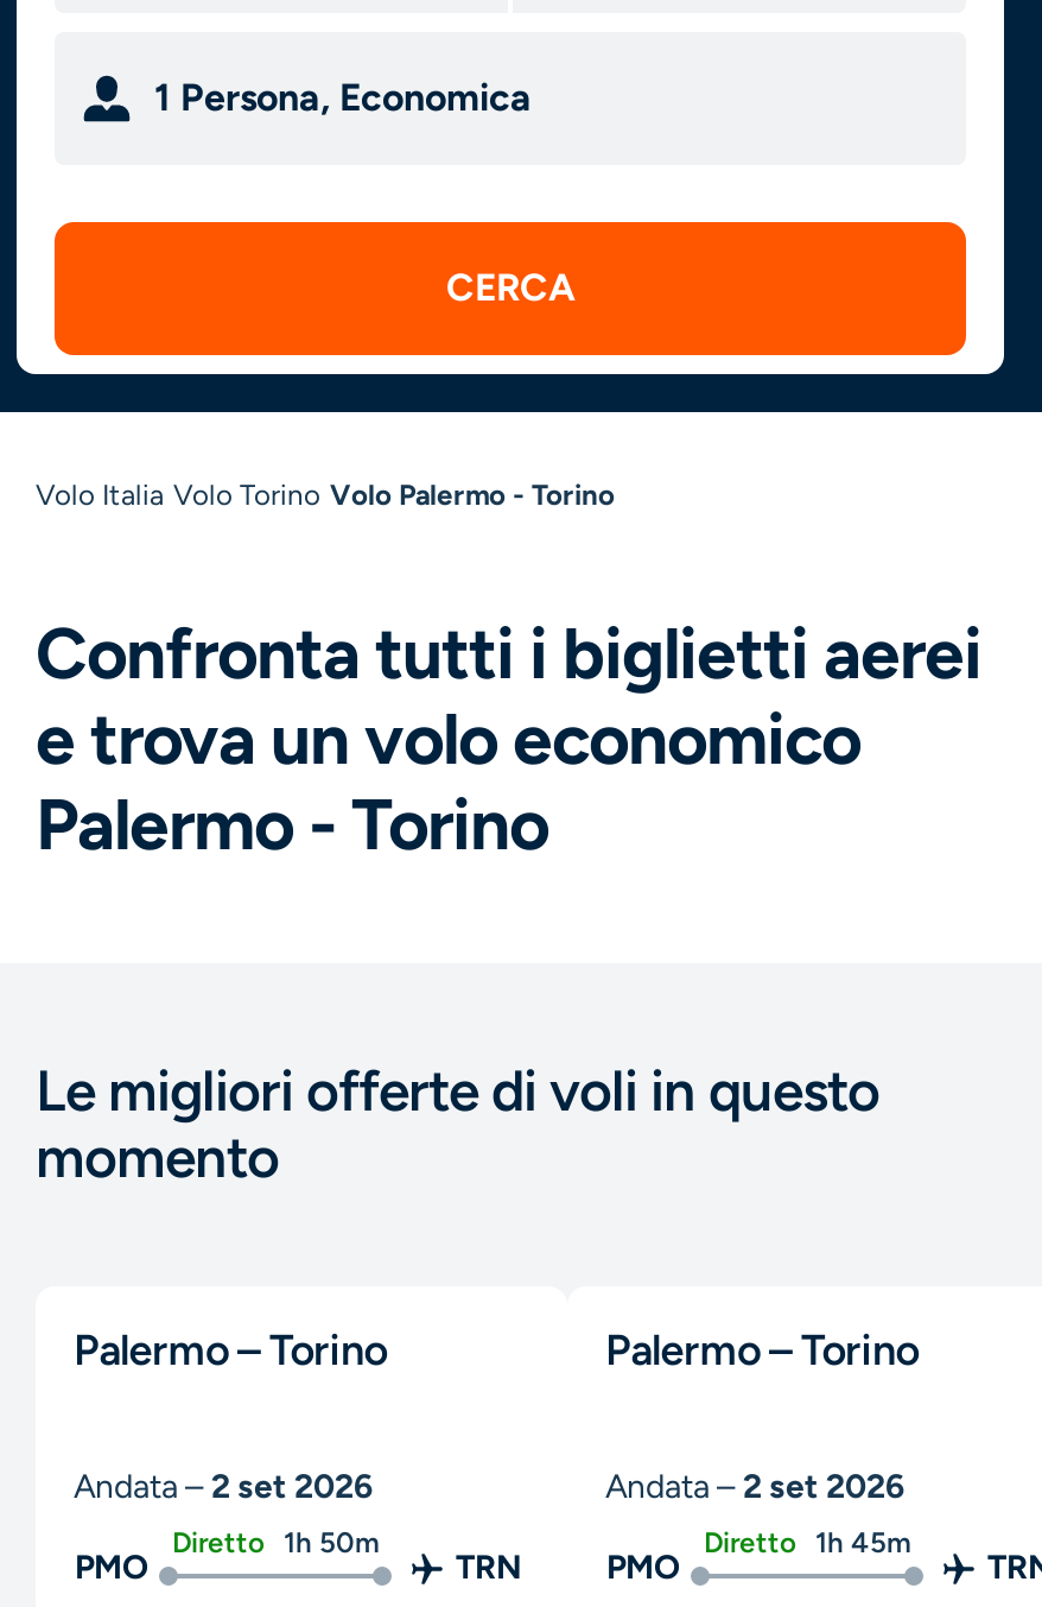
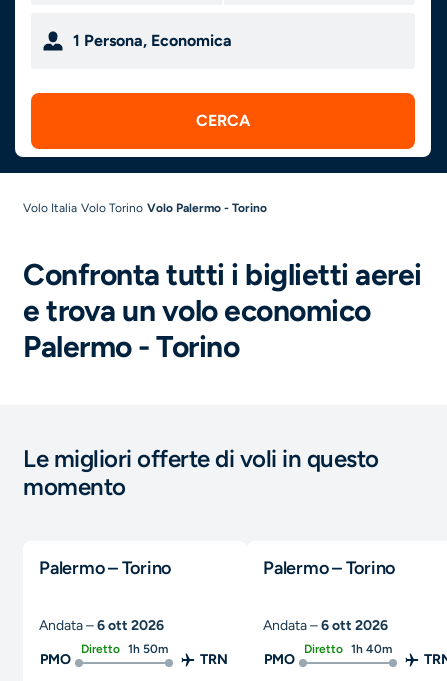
[74,1467,373,1507] Andata – 2 set 2026 -> [39,617,164,634] Andata – 6 ott 2026
[605,1467,904,1507] Andata – 2 set 2026 -> [263,617,388,634] Andata – 6 ott 2026
[704,1525,910,1558] Diretto 1h 45m -> [304,641,392,655] Diretto 1h 40m

